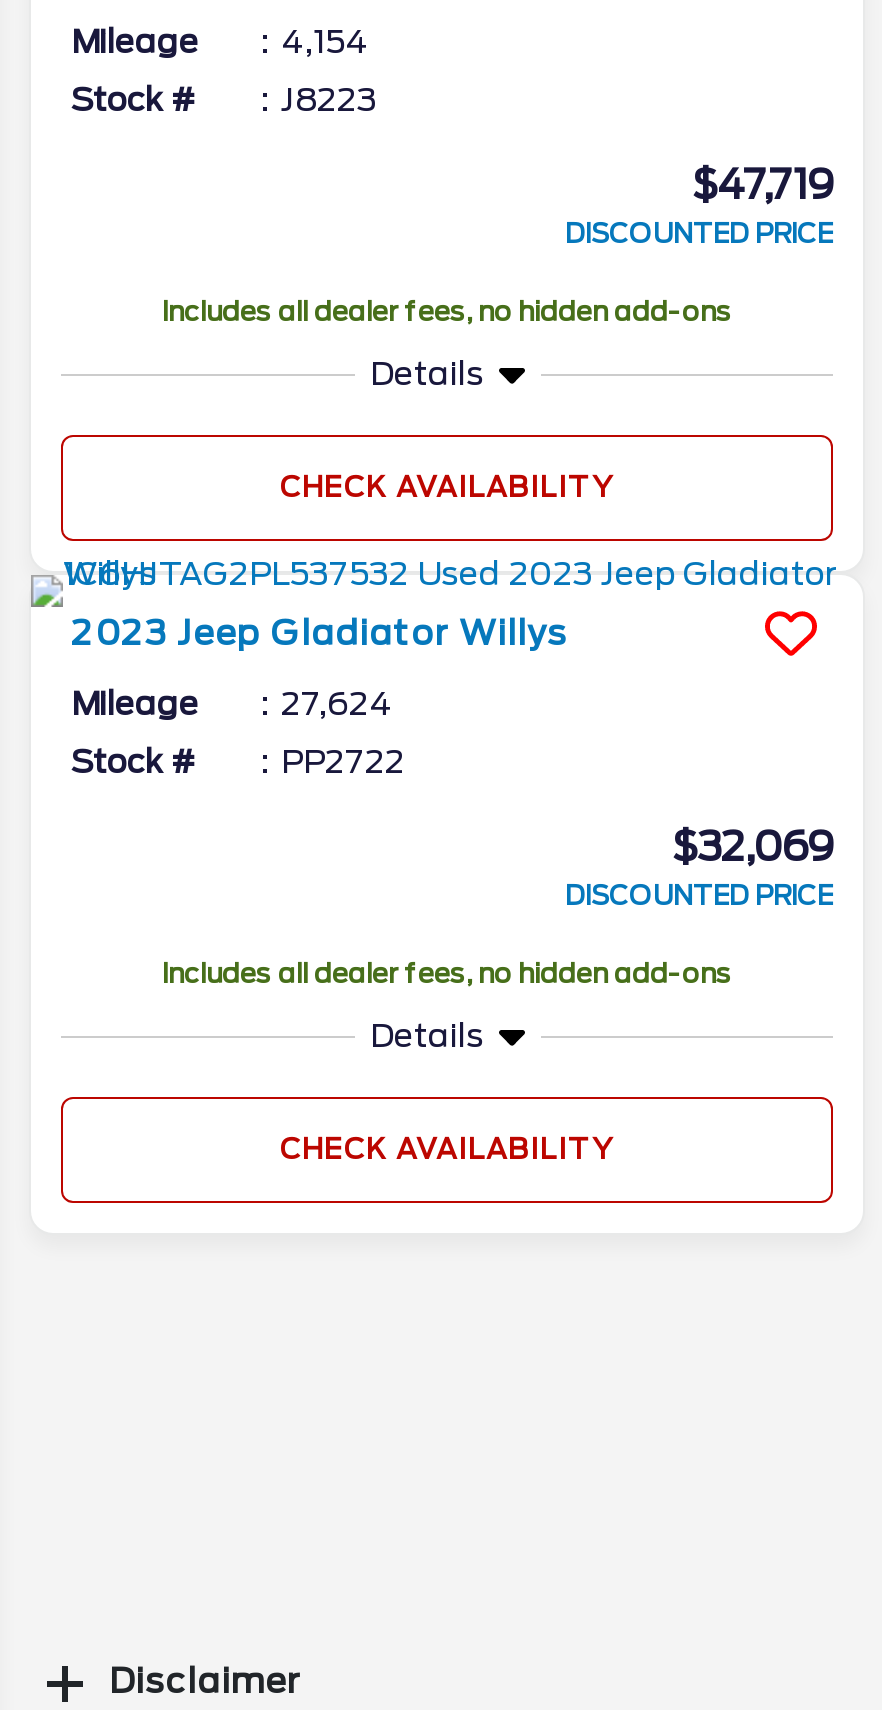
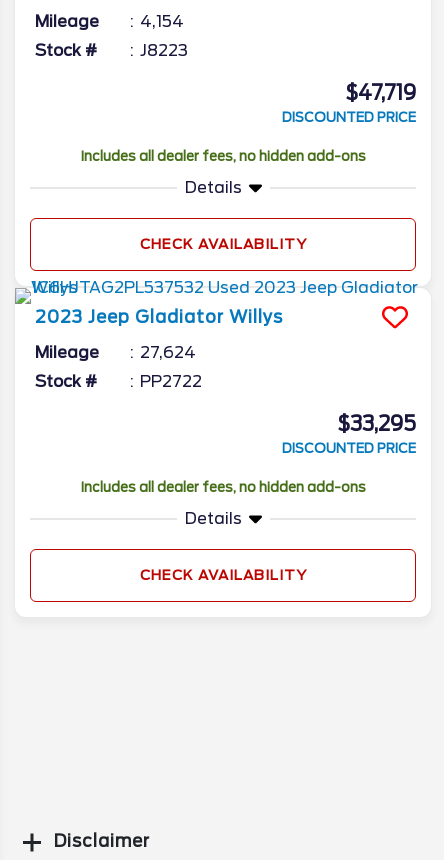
[671,823,833,871] $32,069 -> [337,412,416,436] $33,295

